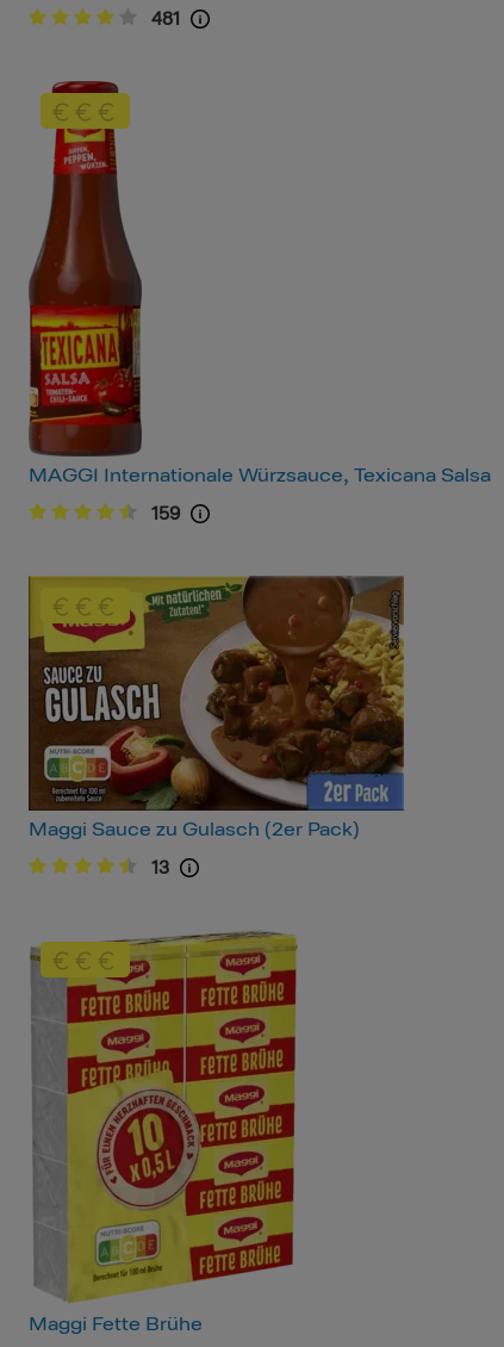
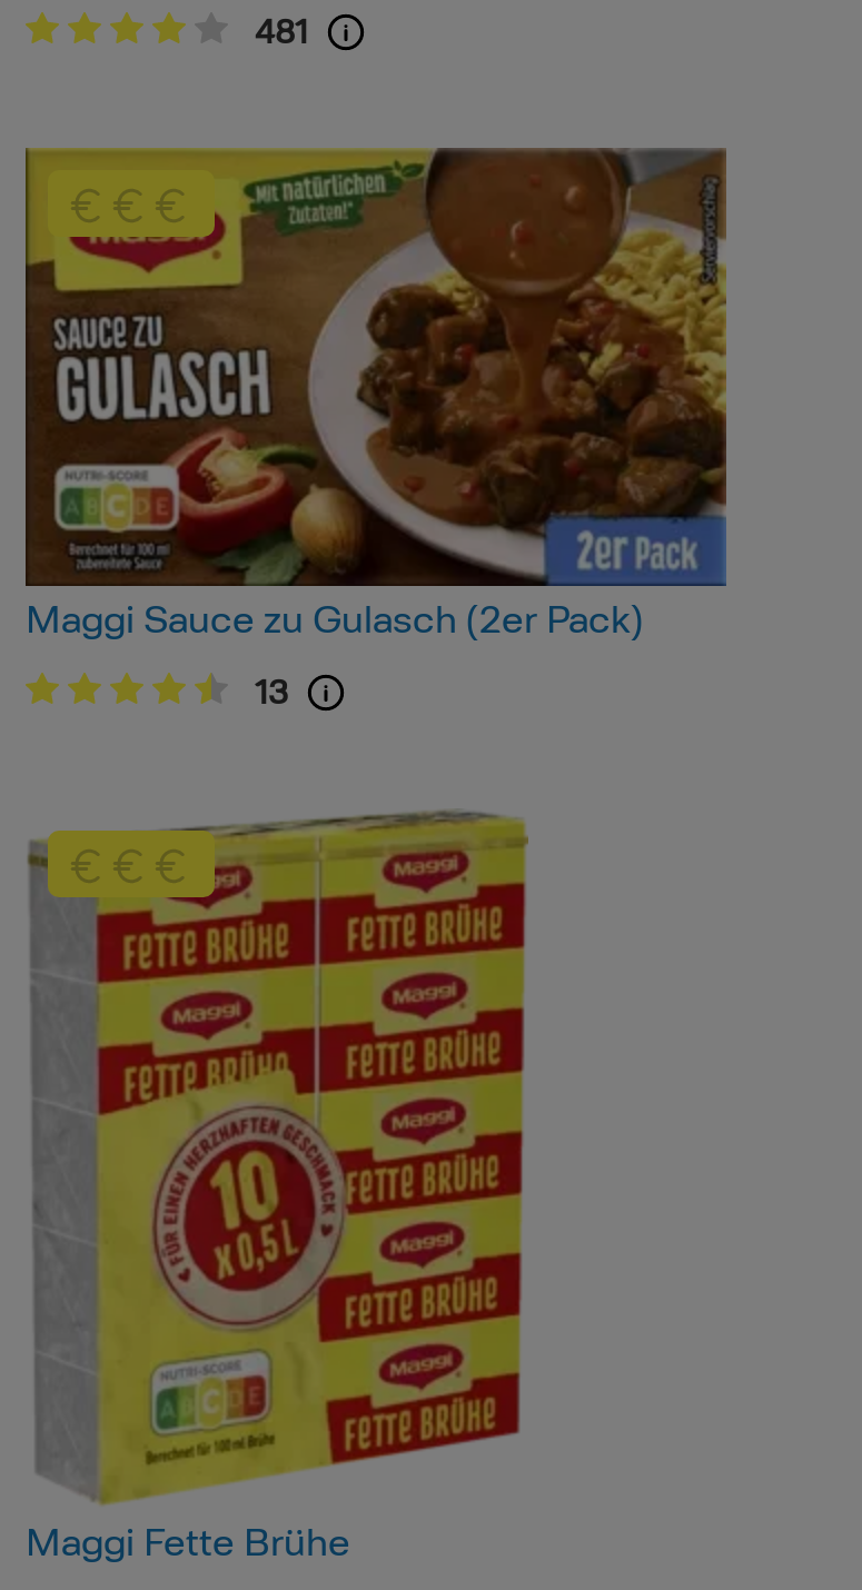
[27,80,491,525] [image] | MAGGI Internationale Würzsauce, Texicana Salsa | 159 -> none

